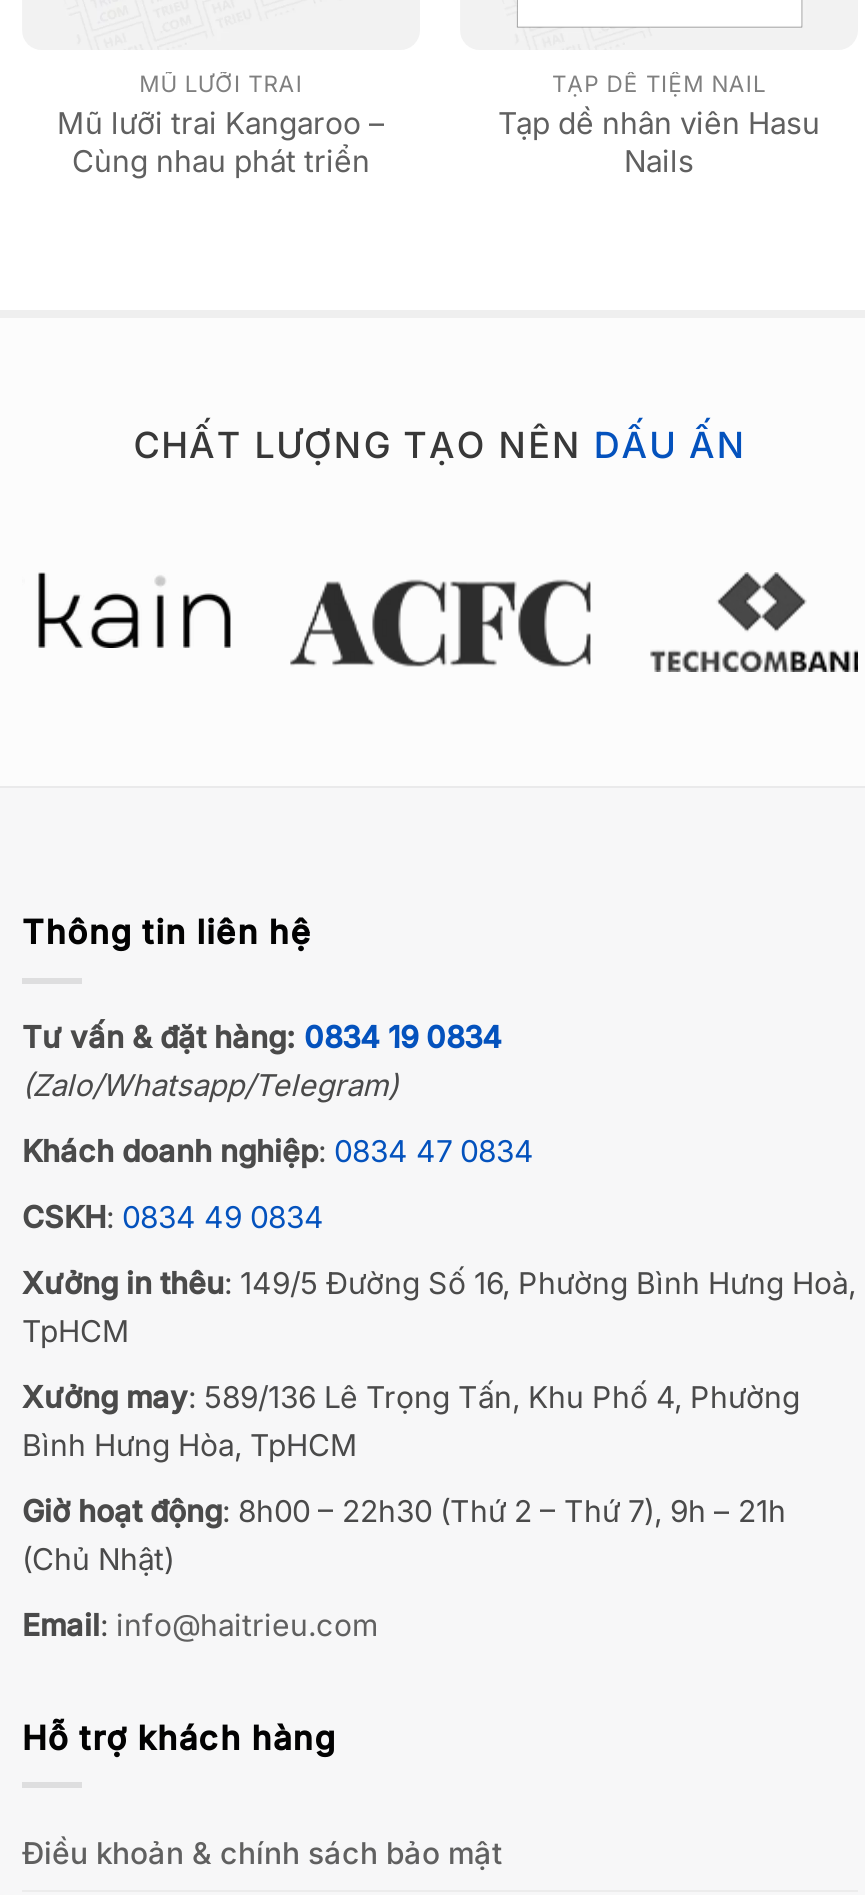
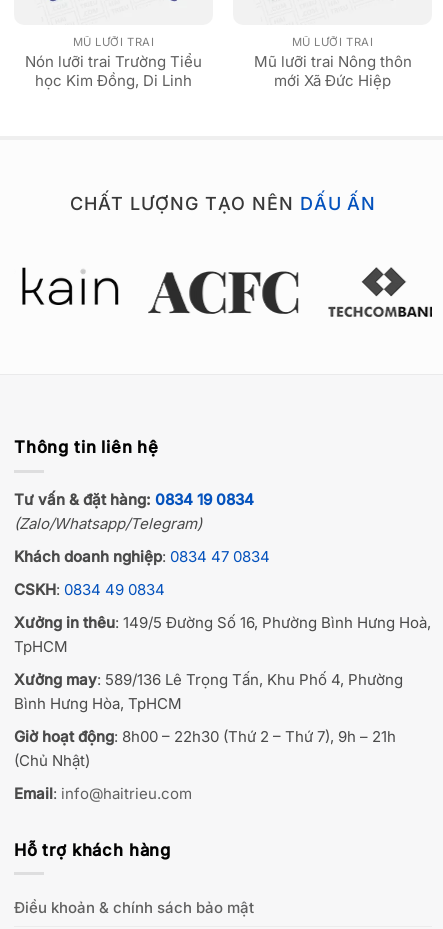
[498,71,820,181] TẠP DỀ TIỆM NAIL | Tạp dề nhân viên Hasu | Nails -> [253,35,411,90] MŨ LƯỠI TRAI | Mũ lưỡi trai Nông thôn | mới Xã Đức Hiệp
[57,105,385,181] Mũ lưỡi trai Kangaroo – | Cùng nhau phát triển -> [25,52,202,90] Nón lưỡi trai Trường Tiểu | học Kim Đồng, Di Linh

